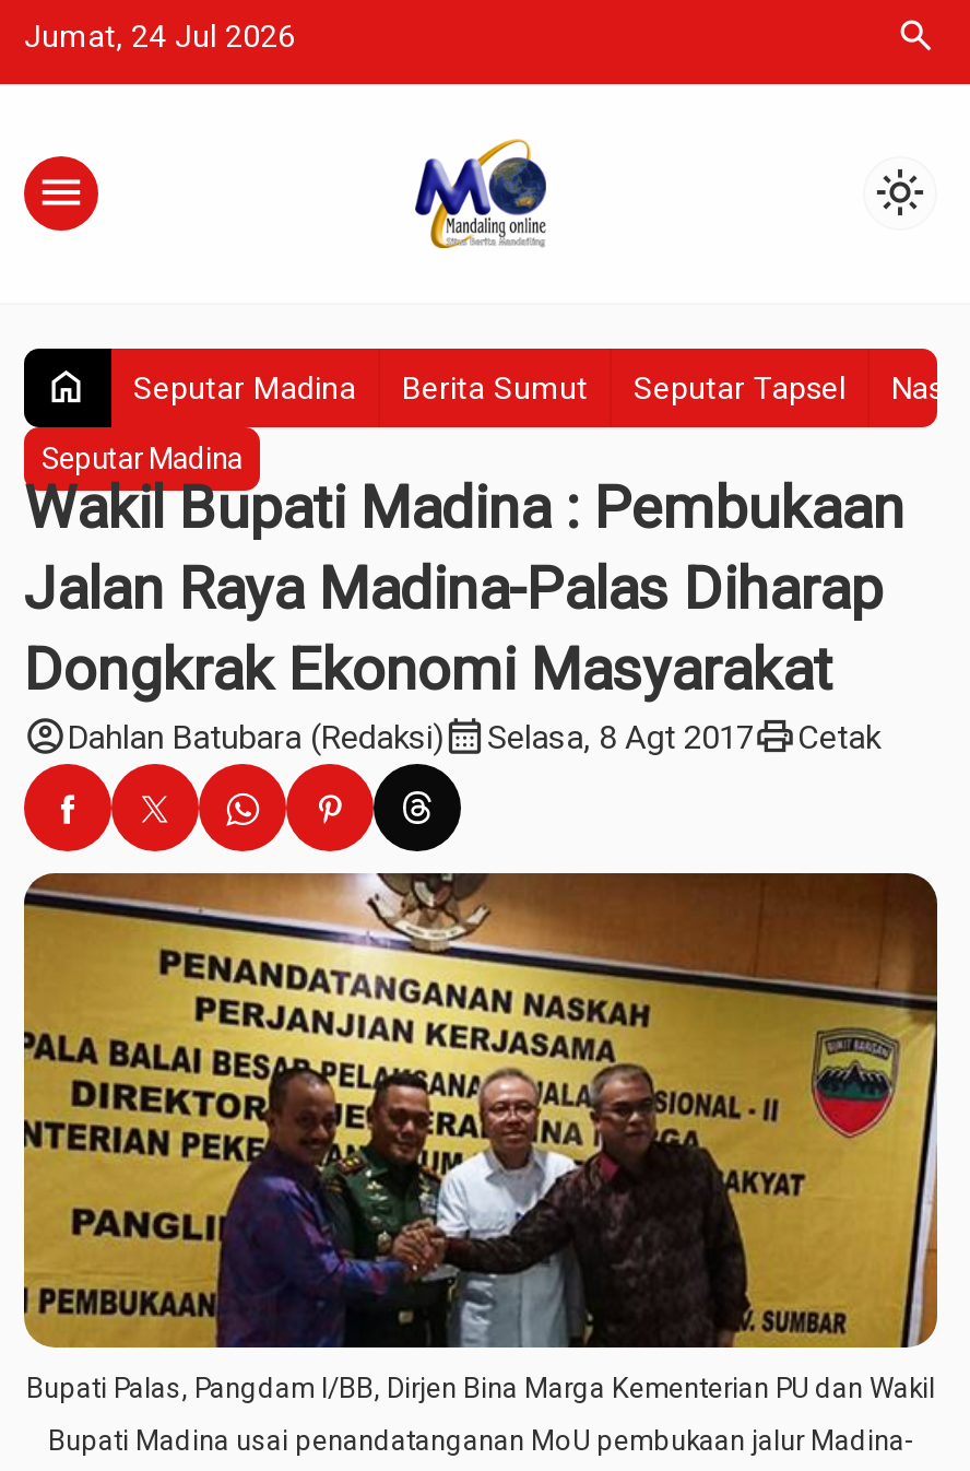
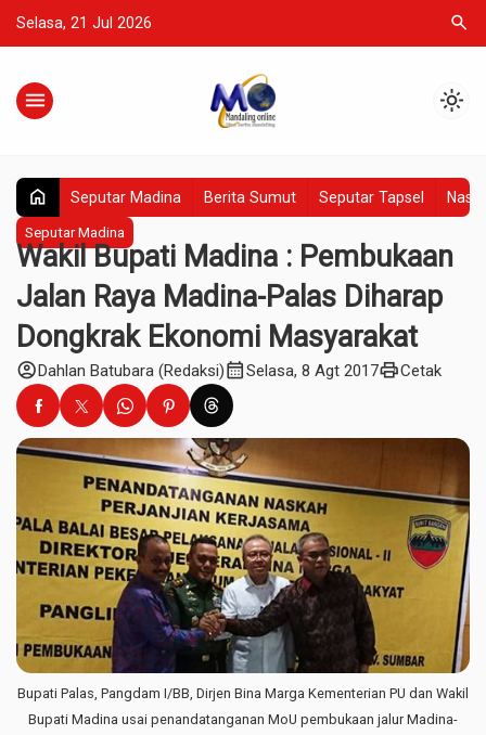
[24,19,295,54] Jumat, 24 Jul 2026 -> [16,14,152,31] Selasa, 21 Jul 2026

